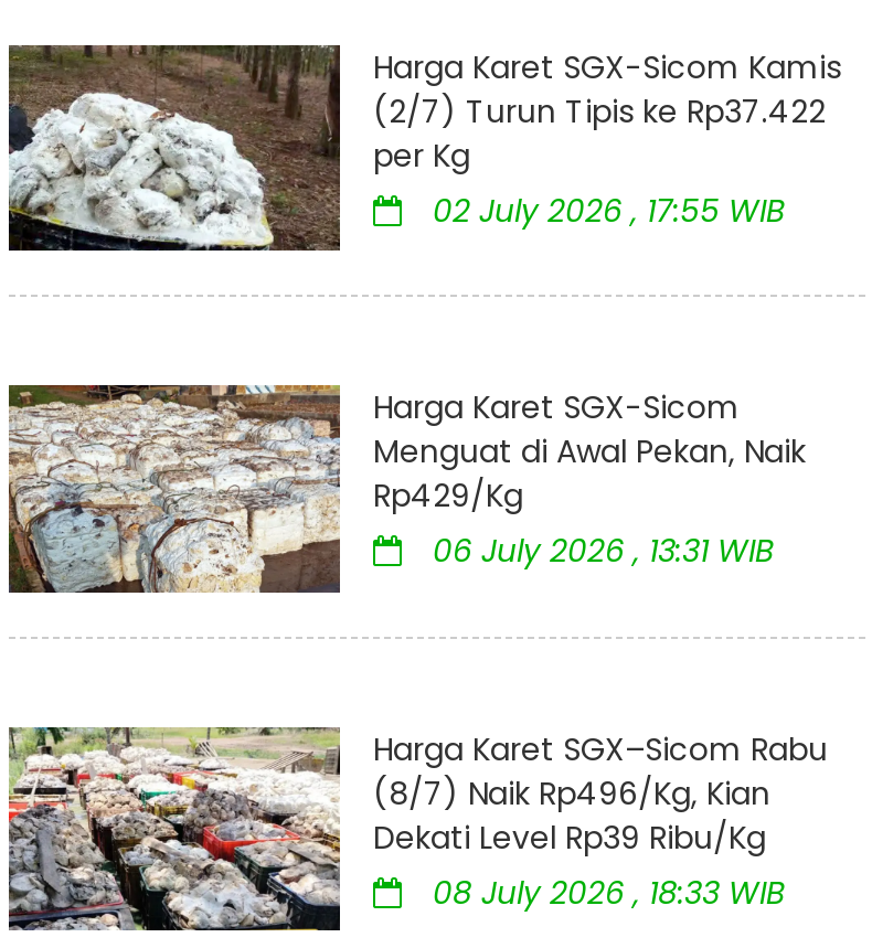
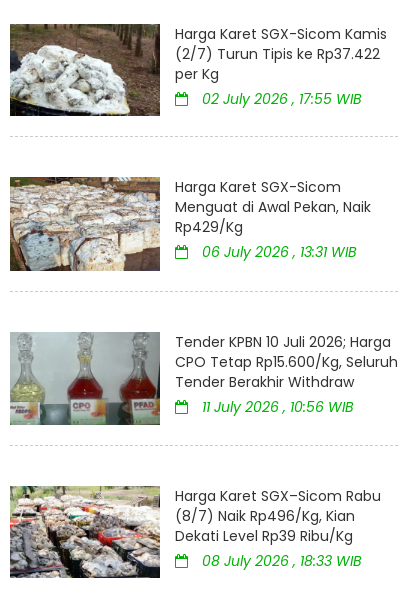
none -> [10,332,398,425] [image] | Tender KPBN 10 Juli 2026; Harga | CPO Tetap Rp15.600/Kg, Seluruh | Tender Berakhir Withdraw | 11 July 2026 , 10:56 WIB

